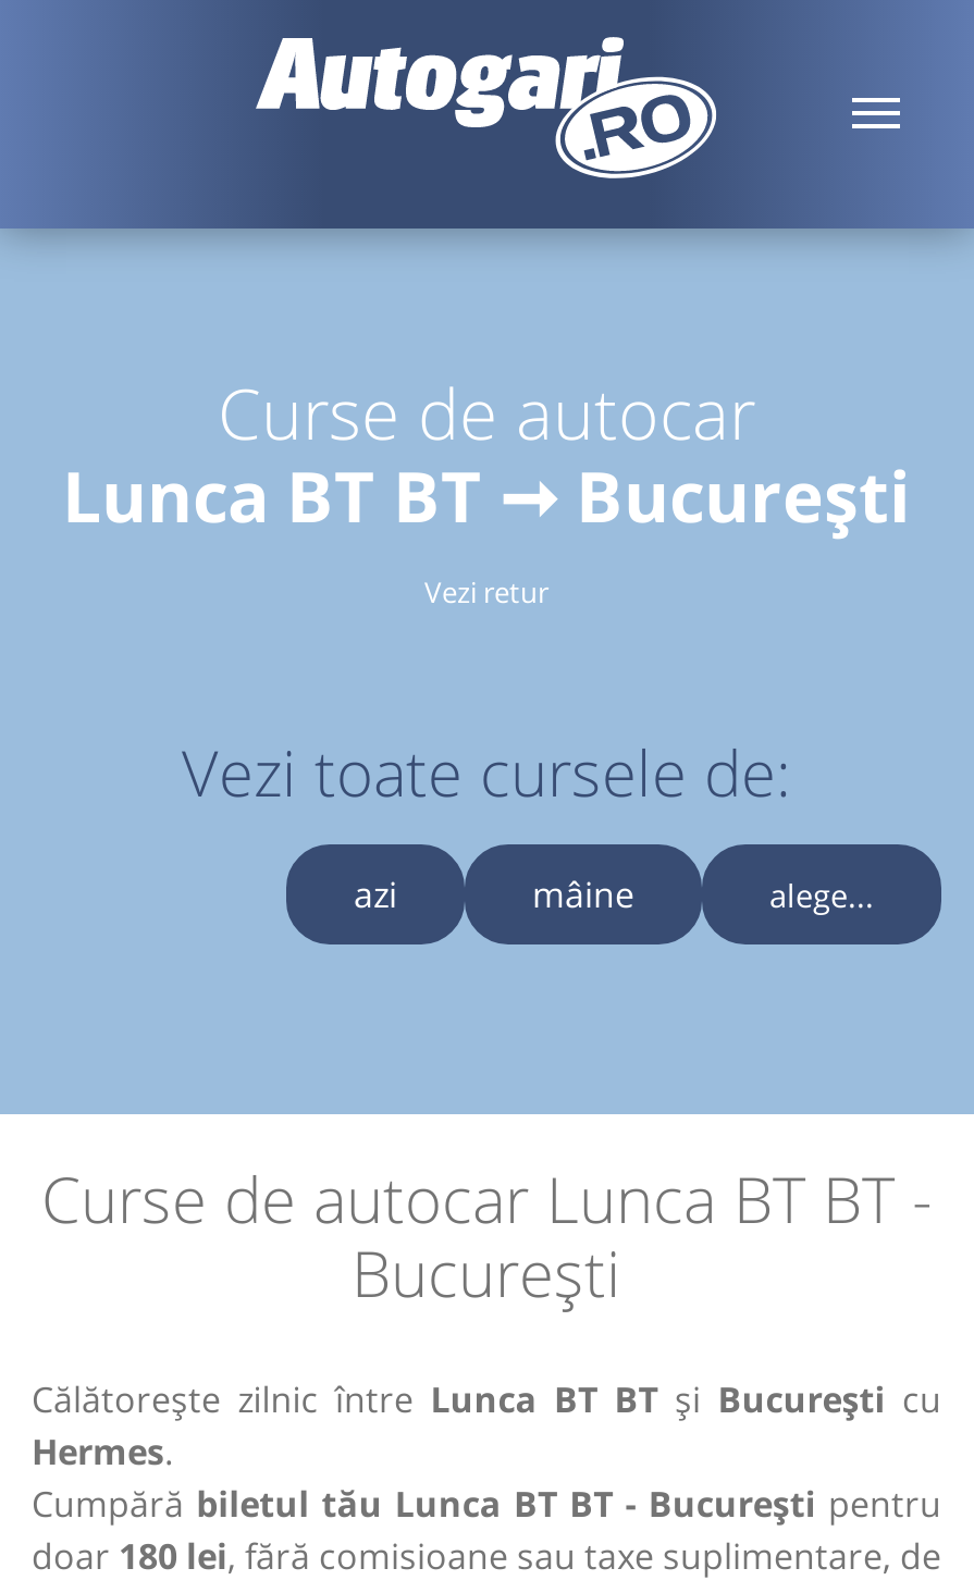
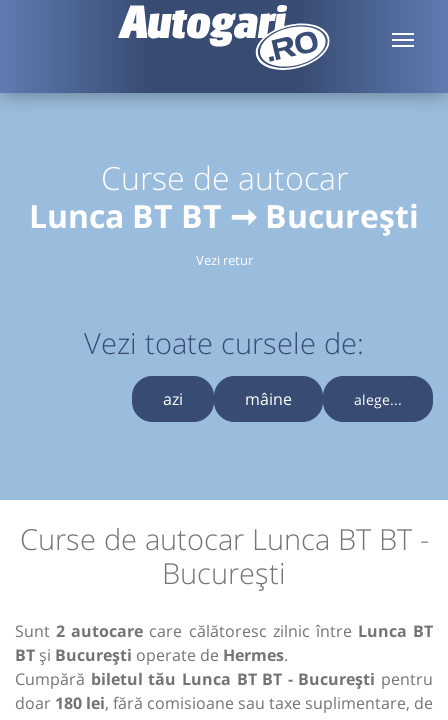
[32,1376,941,1476] Călătorește zilnic între Lunca BT BT și București cu | Hermes. -> [15,620,433,666] Sunt 2 autocare care călătoresc zilnic între Lunca BT | BT și București operate de Hermes.

